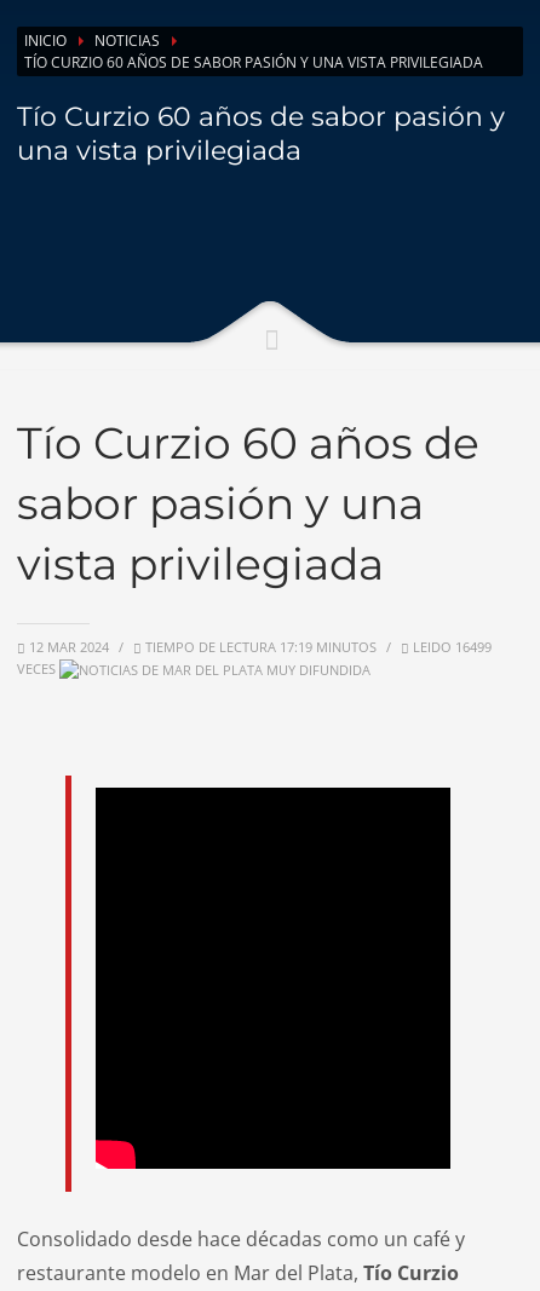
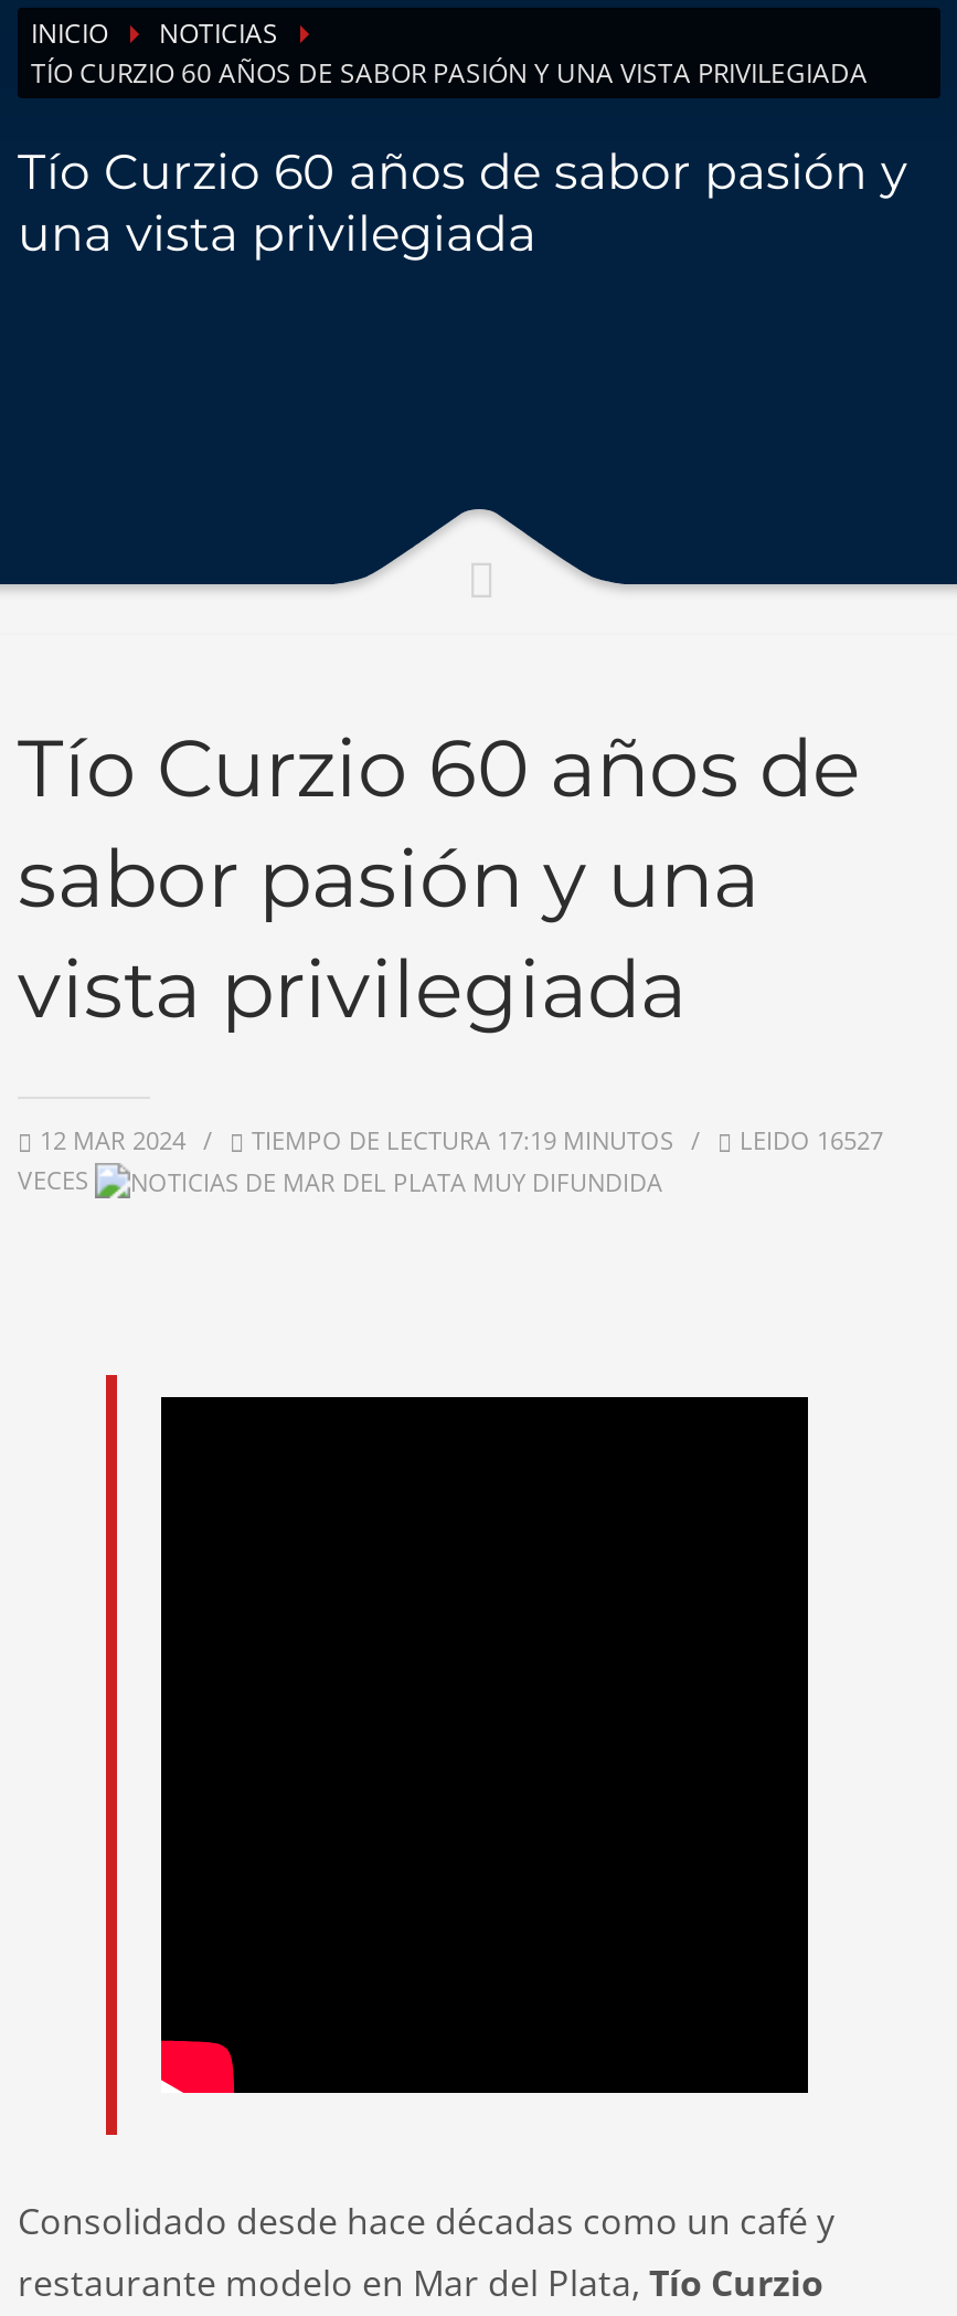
[25,638,492,656] 12 MAR 2024 / TIEMPO DE LECTURA 17:19 MINUTOS / LEIDO 16499 -> [33,1123,883,1156] 12 MAR 2024 / TIEMPO DE LECTURA 17:19 MINUTOS / LEIDO 16527

